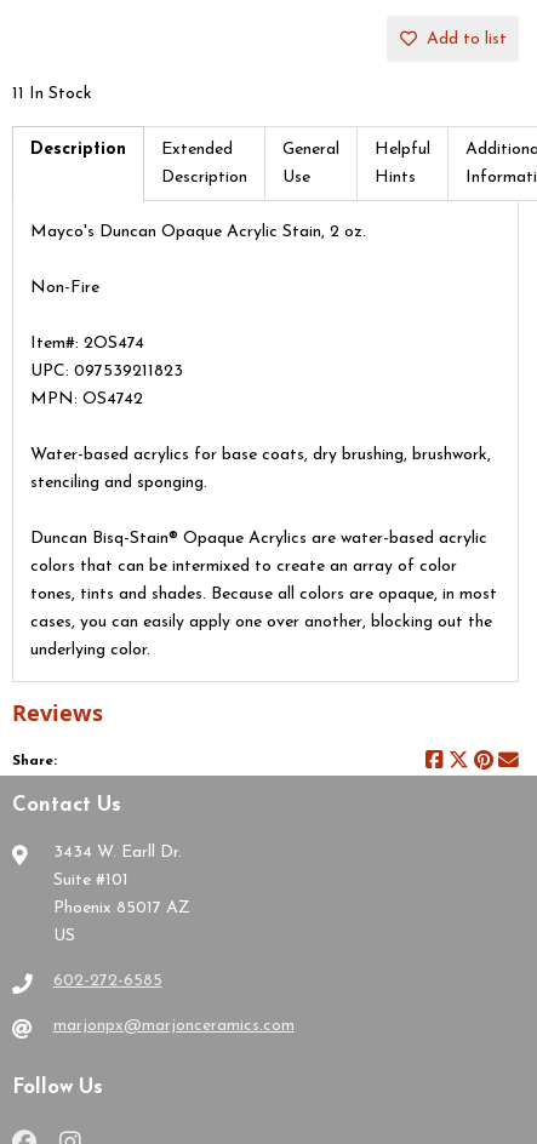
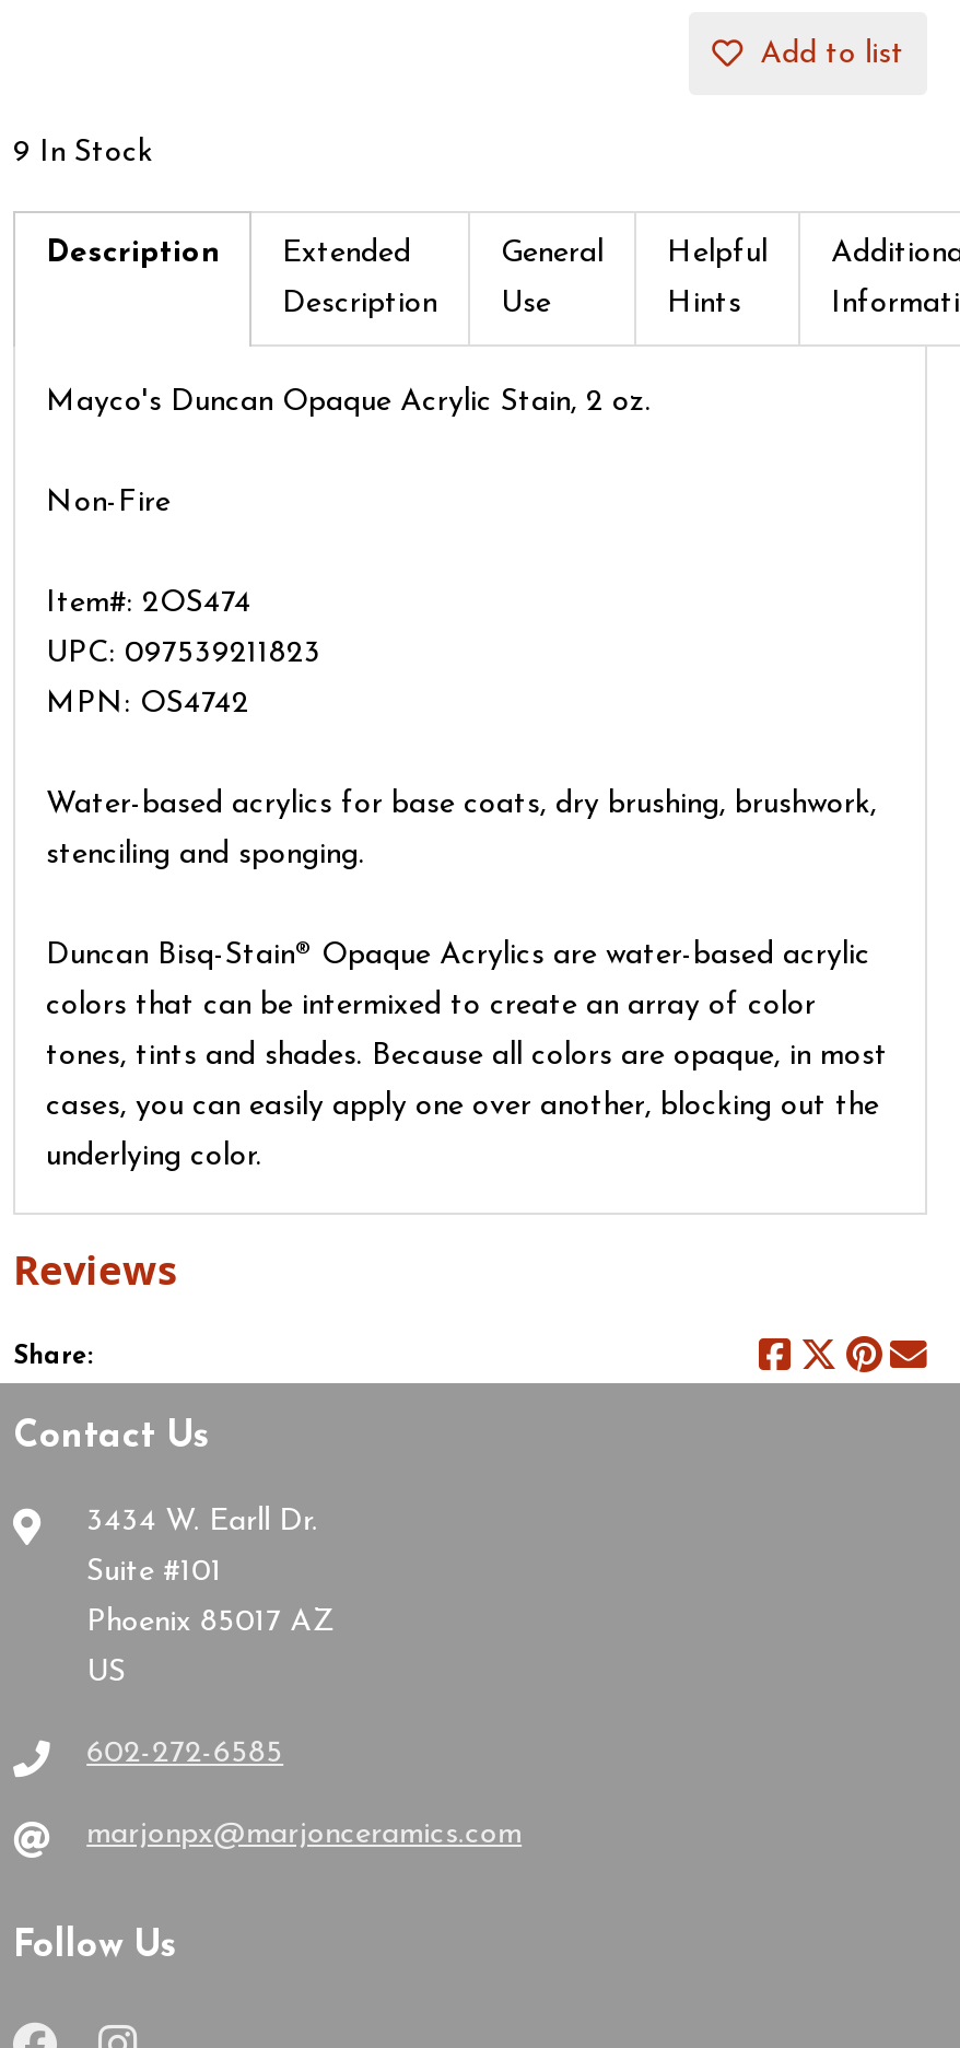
[12,84,92,103] 11 In Stock -> [13,136,153,169] 9 In Stock

